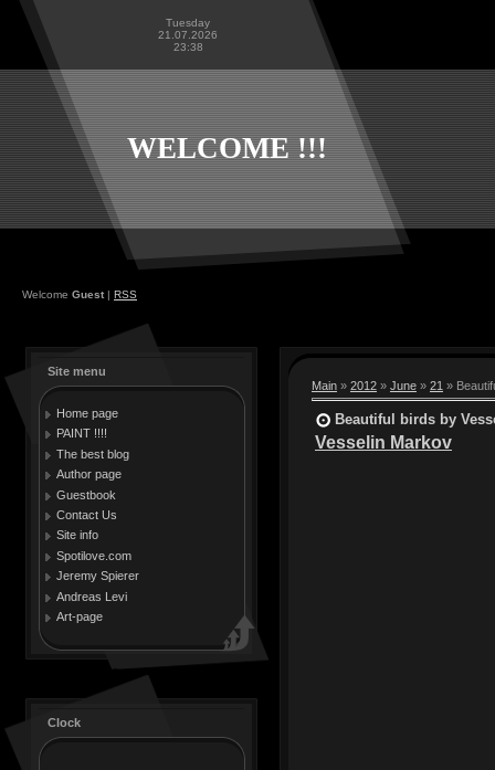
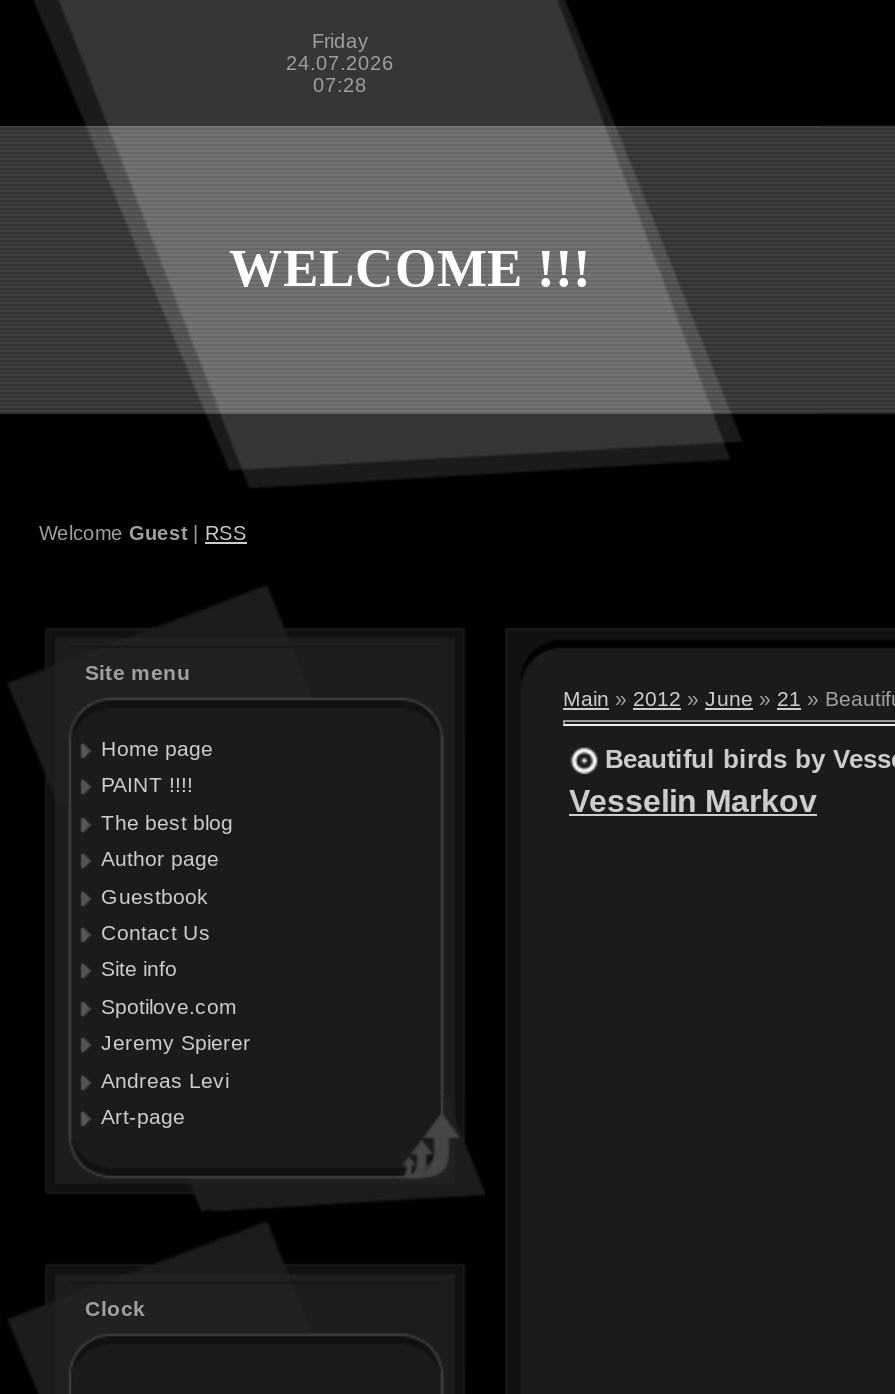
[159,17,218,53] Tuesday | 21.07.2026 | 23:38 -> [286,30,394,96] Friday | 24.07.2026 | 07:28

